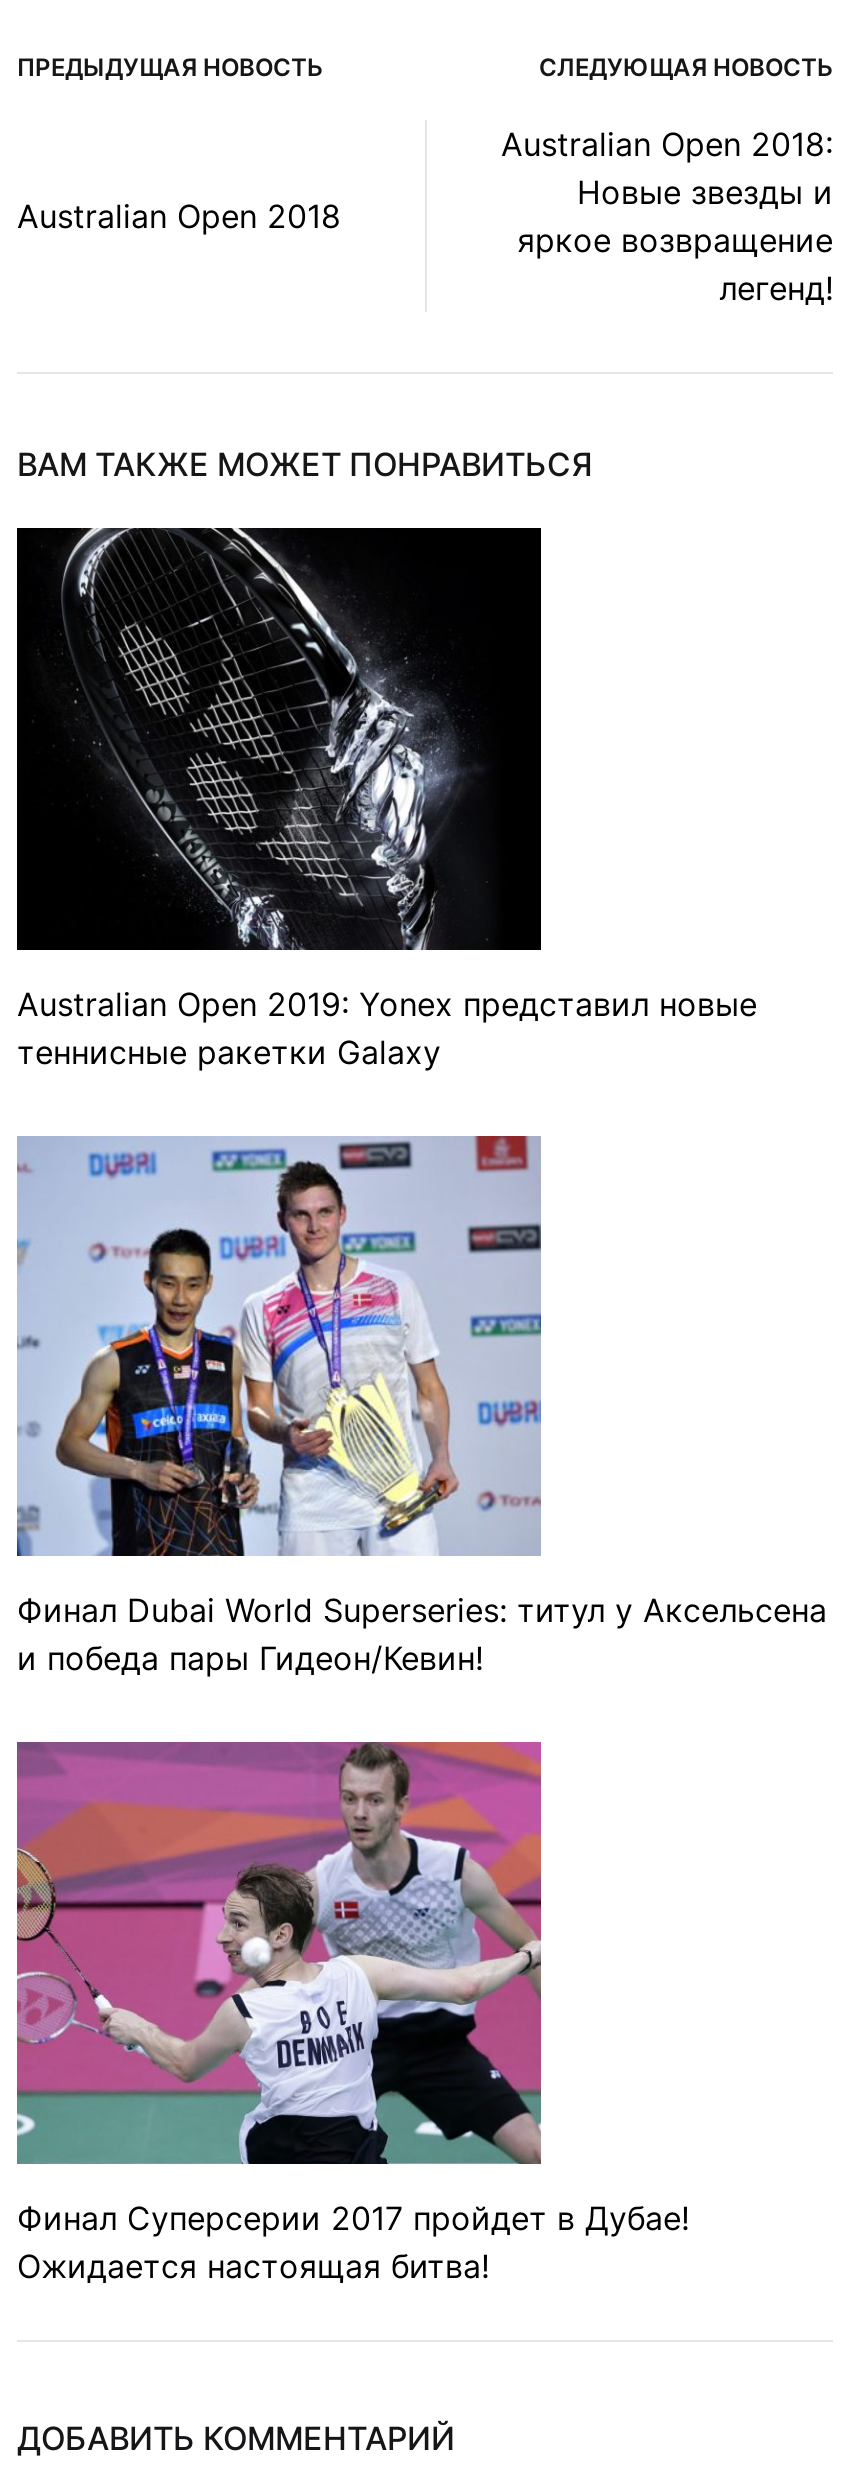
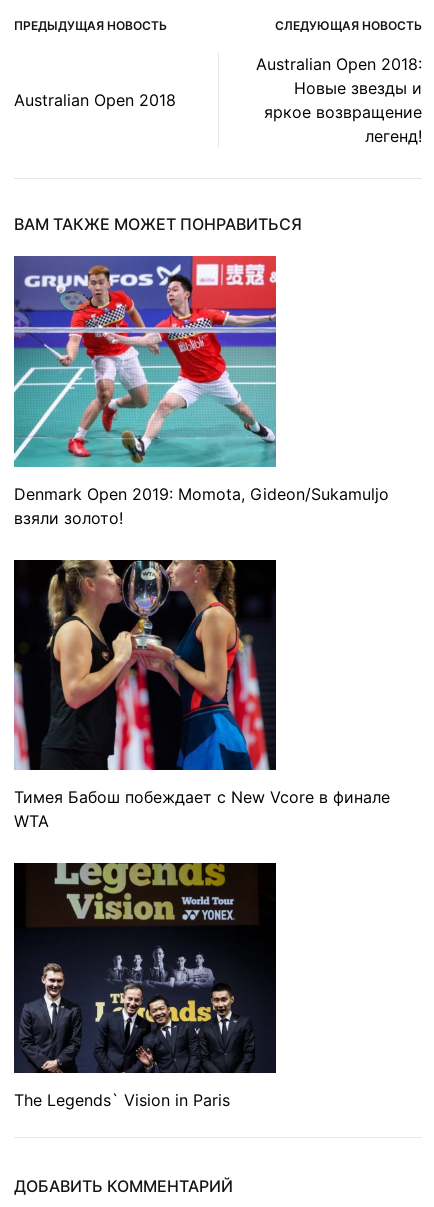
[15,526,757,1071] [image] | Australian Open 2019: Yonex представил новые | теннисные ракетки Galaxy -> [13,255,389,528] [image] | Denmark Open 2019: Momota, Gideon/Sukamuljo | взяли золото!
[17,1134,827,1678] [image] | Финал Dubai World Superseries: титул у Аксельсена | и победа пары Гидеон/Кевин! -> [13,559,390,831] [image] | Тимея Бабош побеждает с New Vcore в финале | WTA
[15,1740,689,2285] [image] | Финал Суперсерии 2017 пройдет в Дубае! | Ожидается настоящая битва! -> [13,862,277,1110] [image] | The Legends` Vision in Paris

